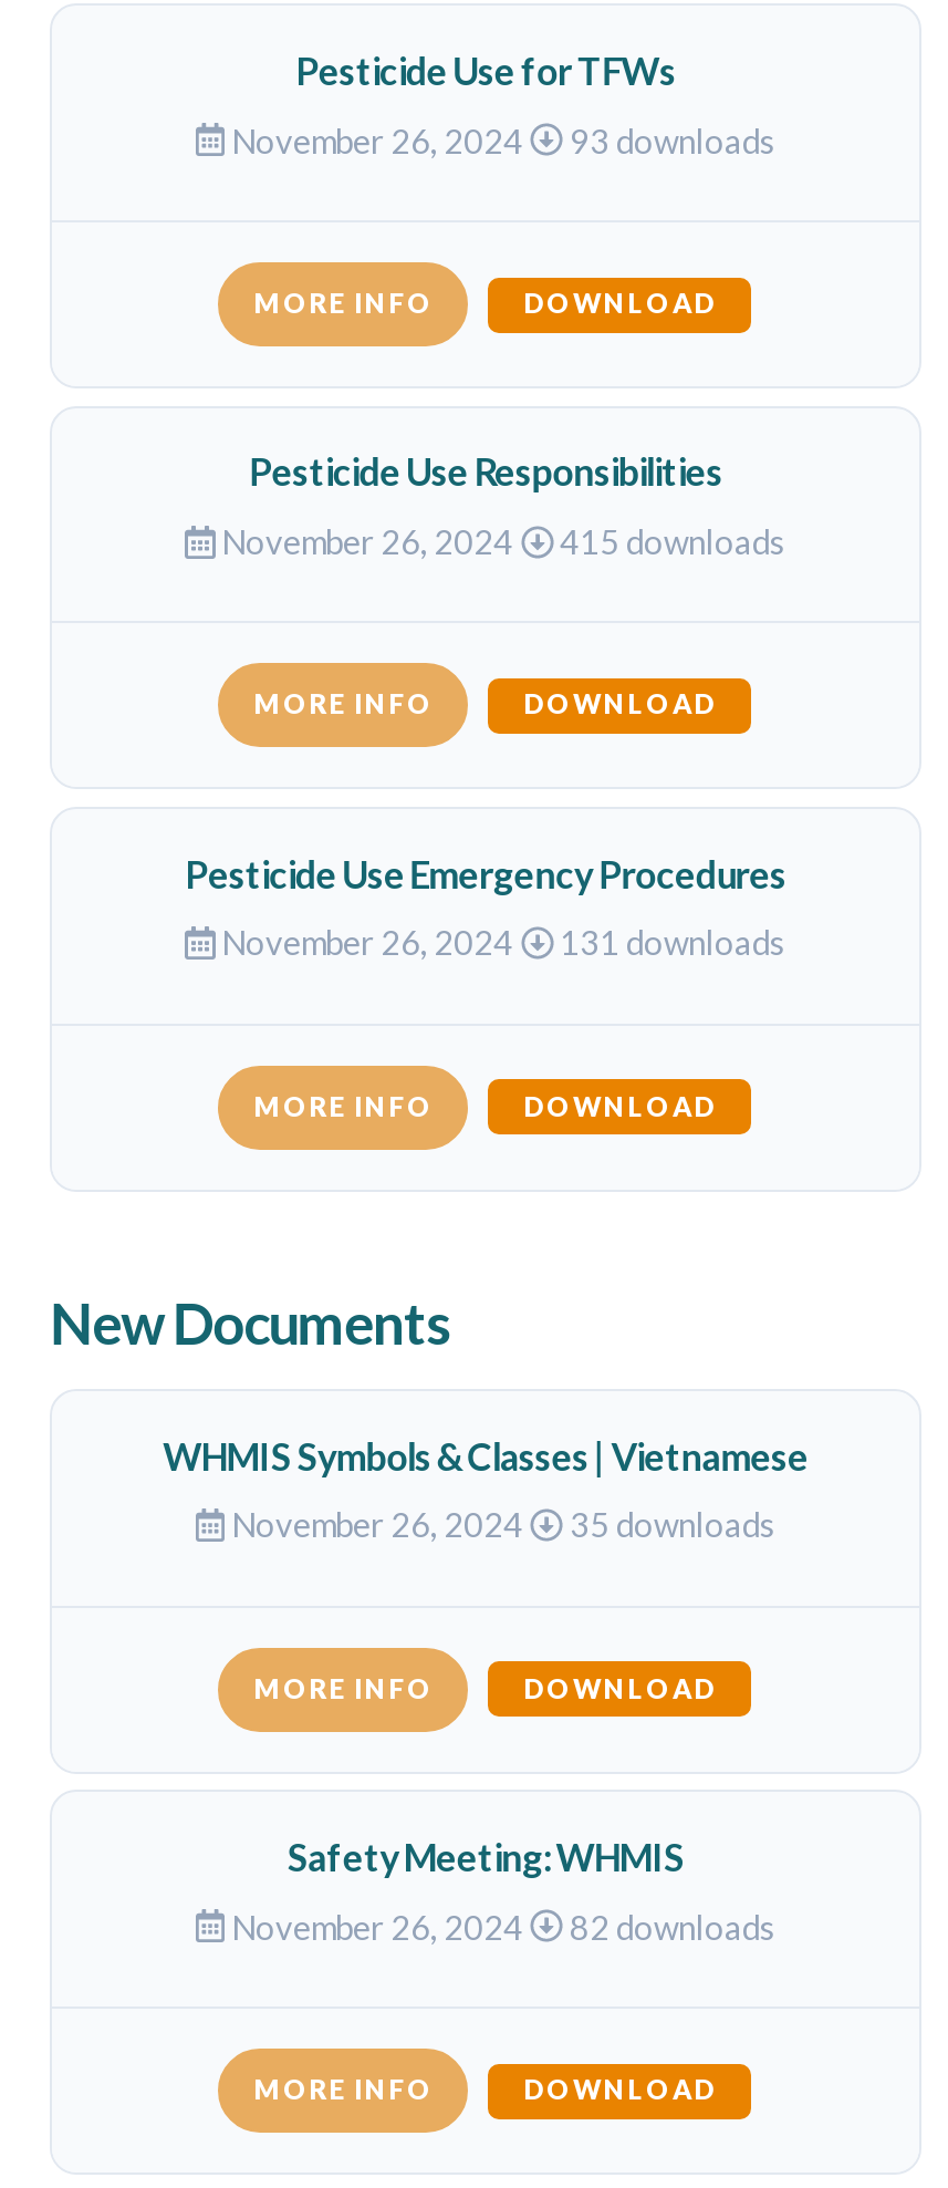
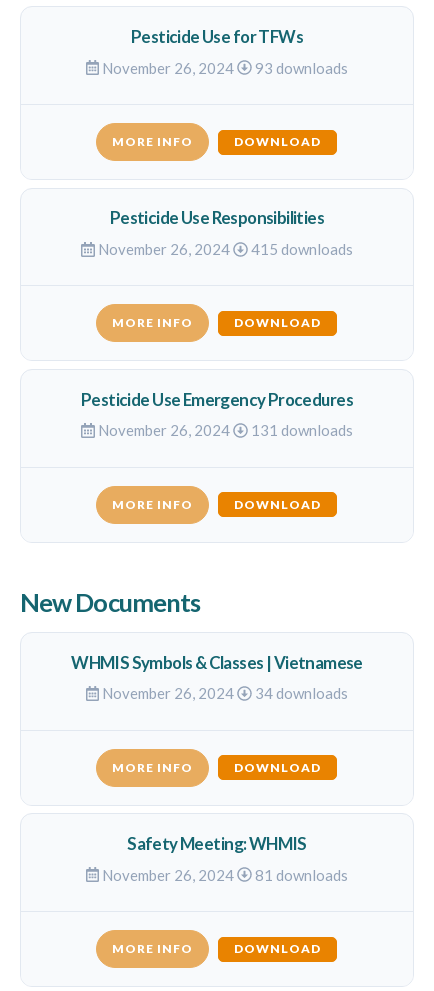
[225,1505,775,1545] November 26, 2024 35 downloads -> [99,684,348,702] November 26, 2024 34 downloads
[225,1906,775,1946] November 26, 2024 82 downloads -> [99,866,348,884] November 26, 2024 81 downloads

